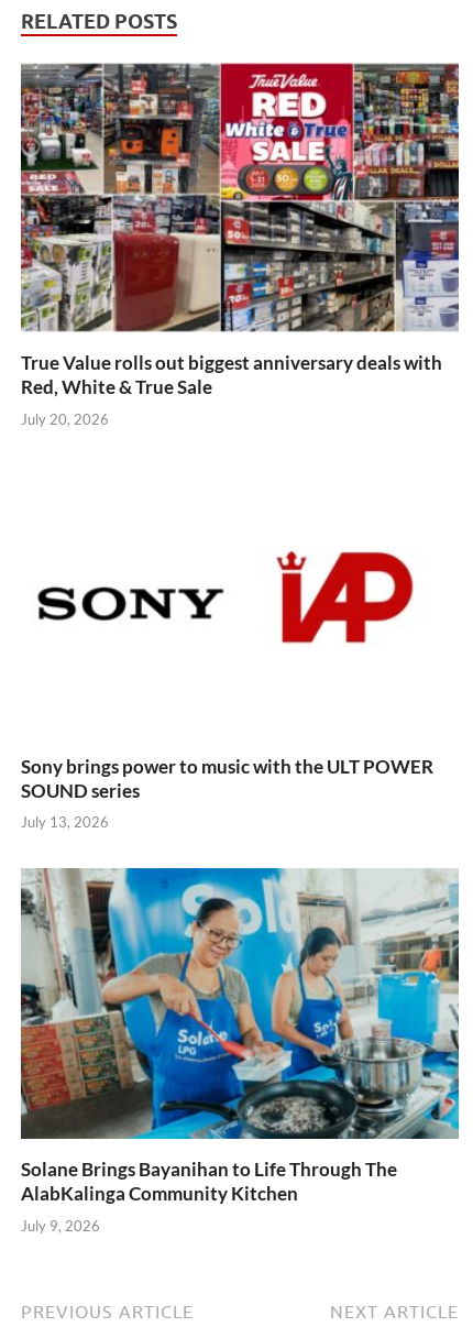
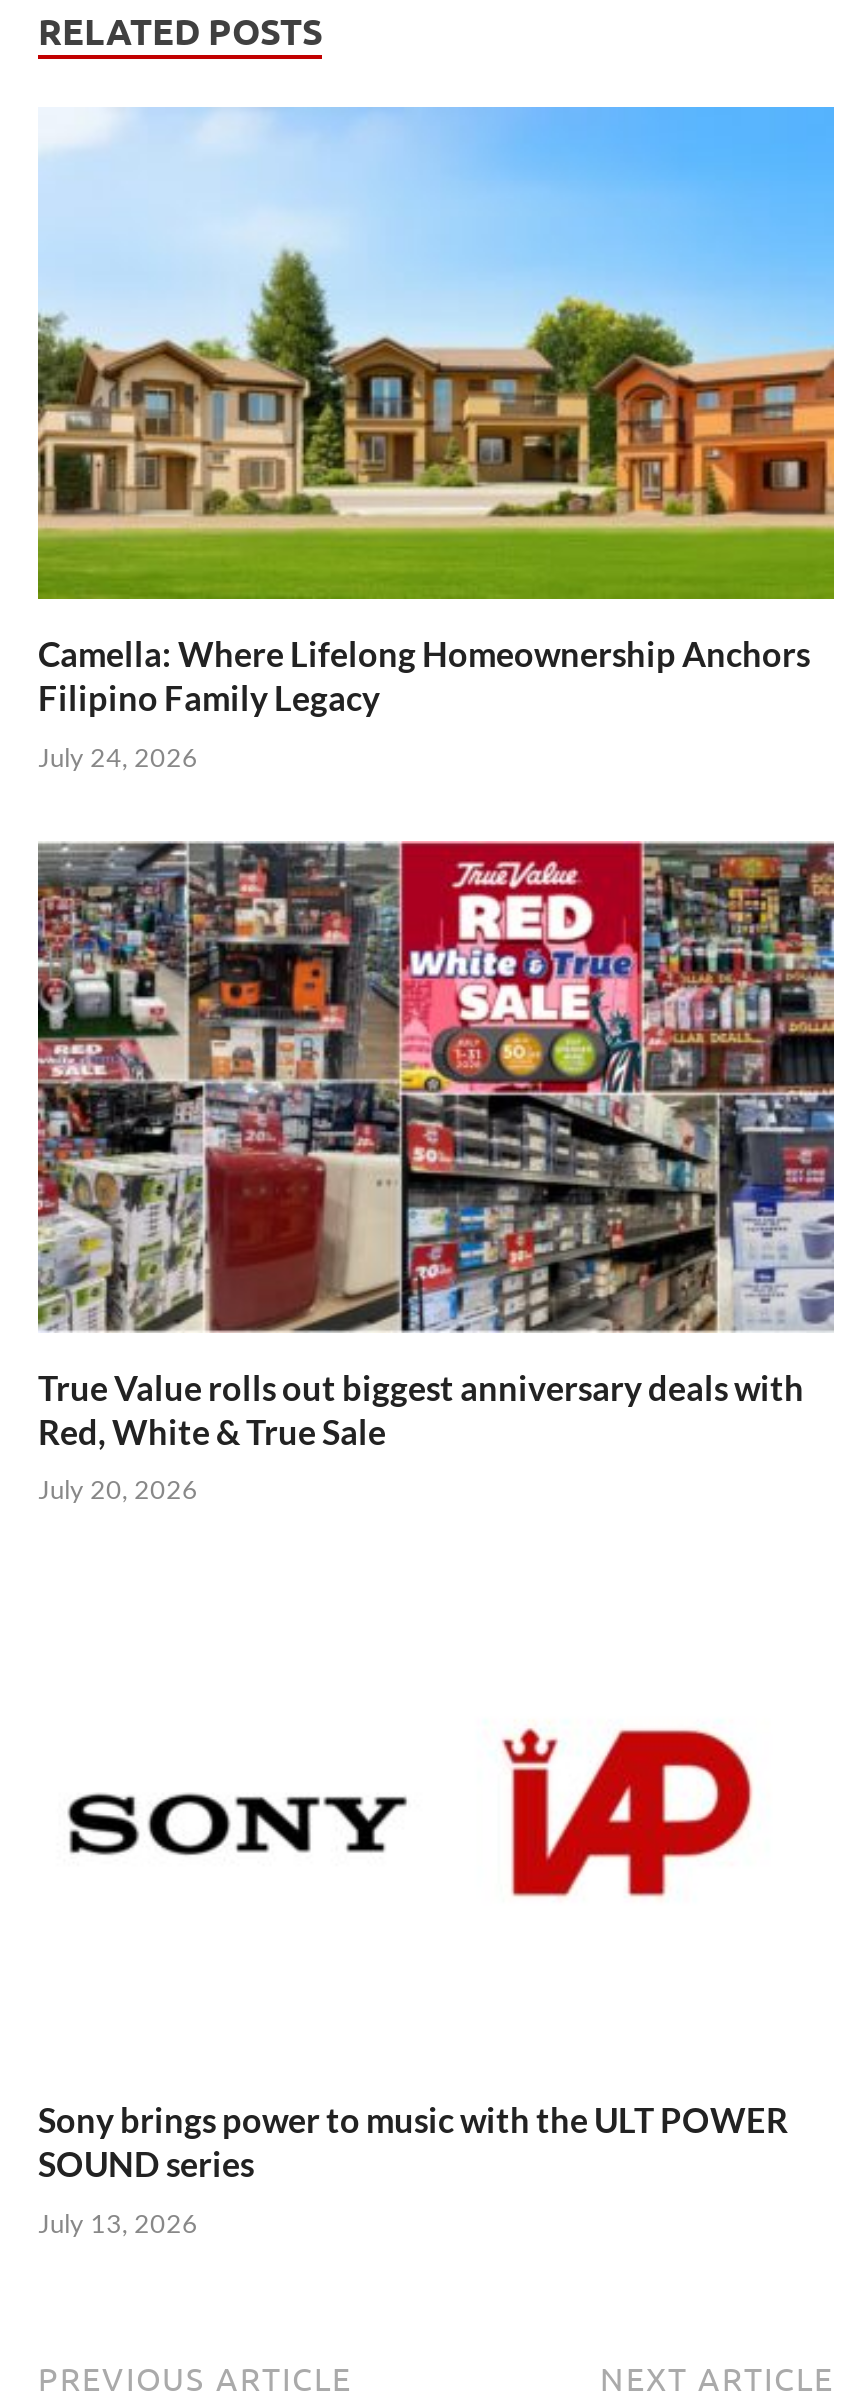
none -> [36,105,836,773] [image] | Camella: Where Lifelong Homeownership Anchors | Filipino Family Legacy | July 24, 2026
moved [19,62,461,831] -> [34,839,838,2238]: [image] | True Value rolls out biggest anniversary deals with | Red, White & True Sale | July 20, 2026 | Sony brings power to music with the ULT POWER | SOUND series | July 13, 2026
[20,867,460,1234] [image] | Solane Brings Bayanihan to Life Through The | AlabKalinga Community Kitchen | July 9, 2026 -> none

